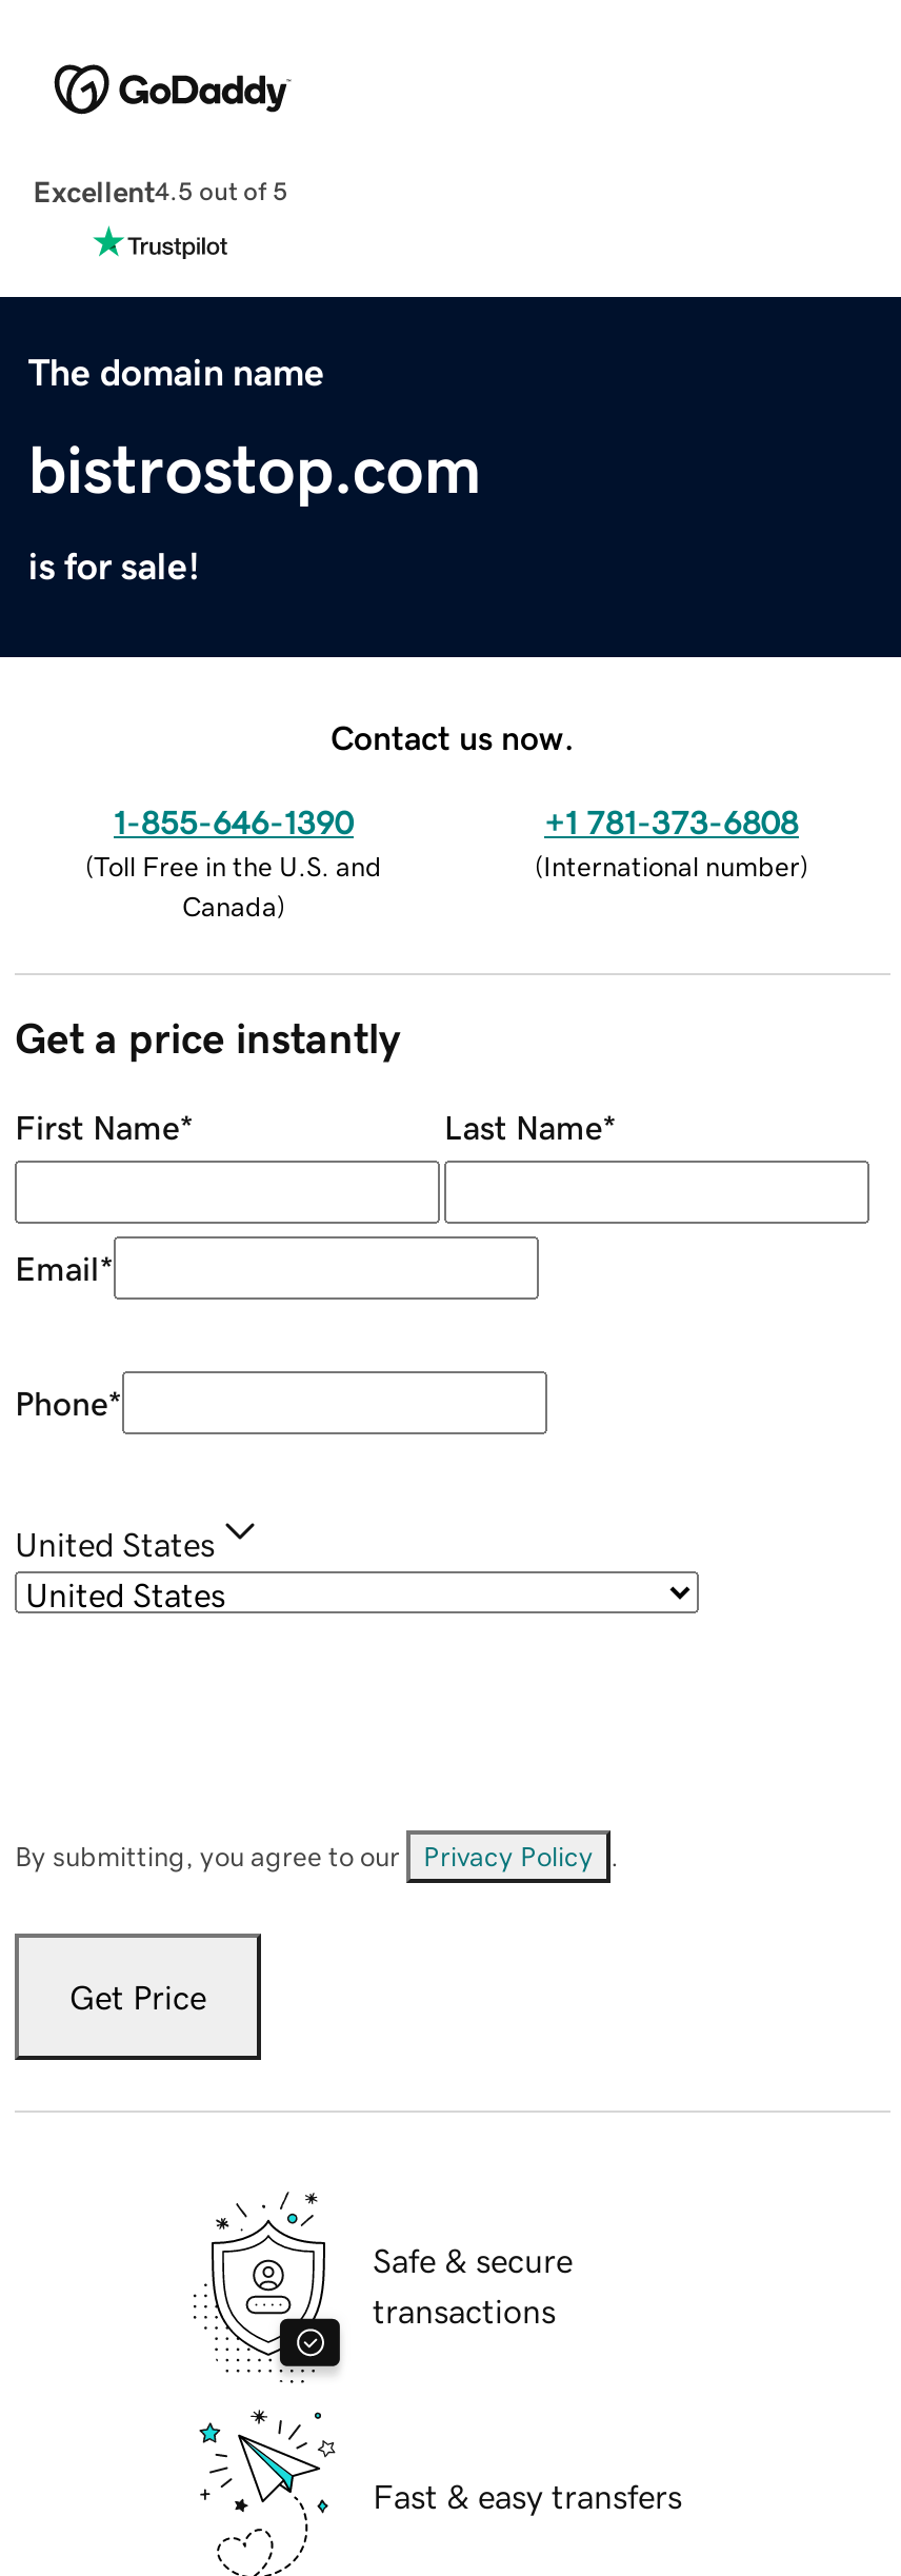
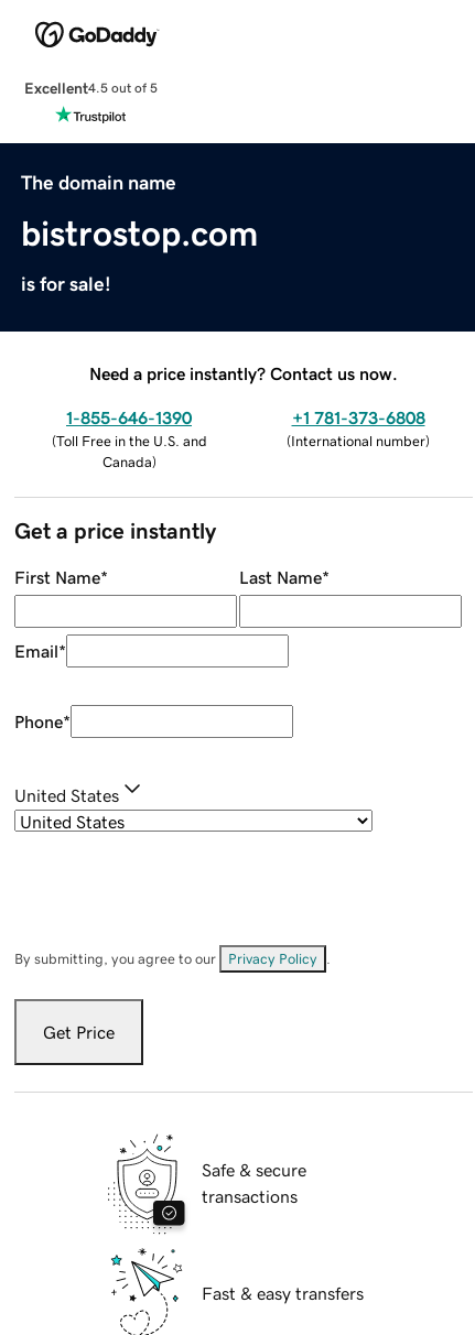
[331,720,575,753] Contact us now. -> [89,364,398,382] Need a price instantly? Contact us now.

